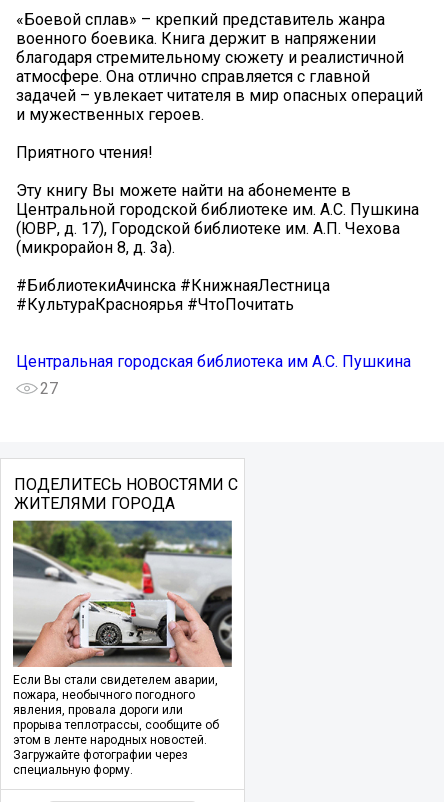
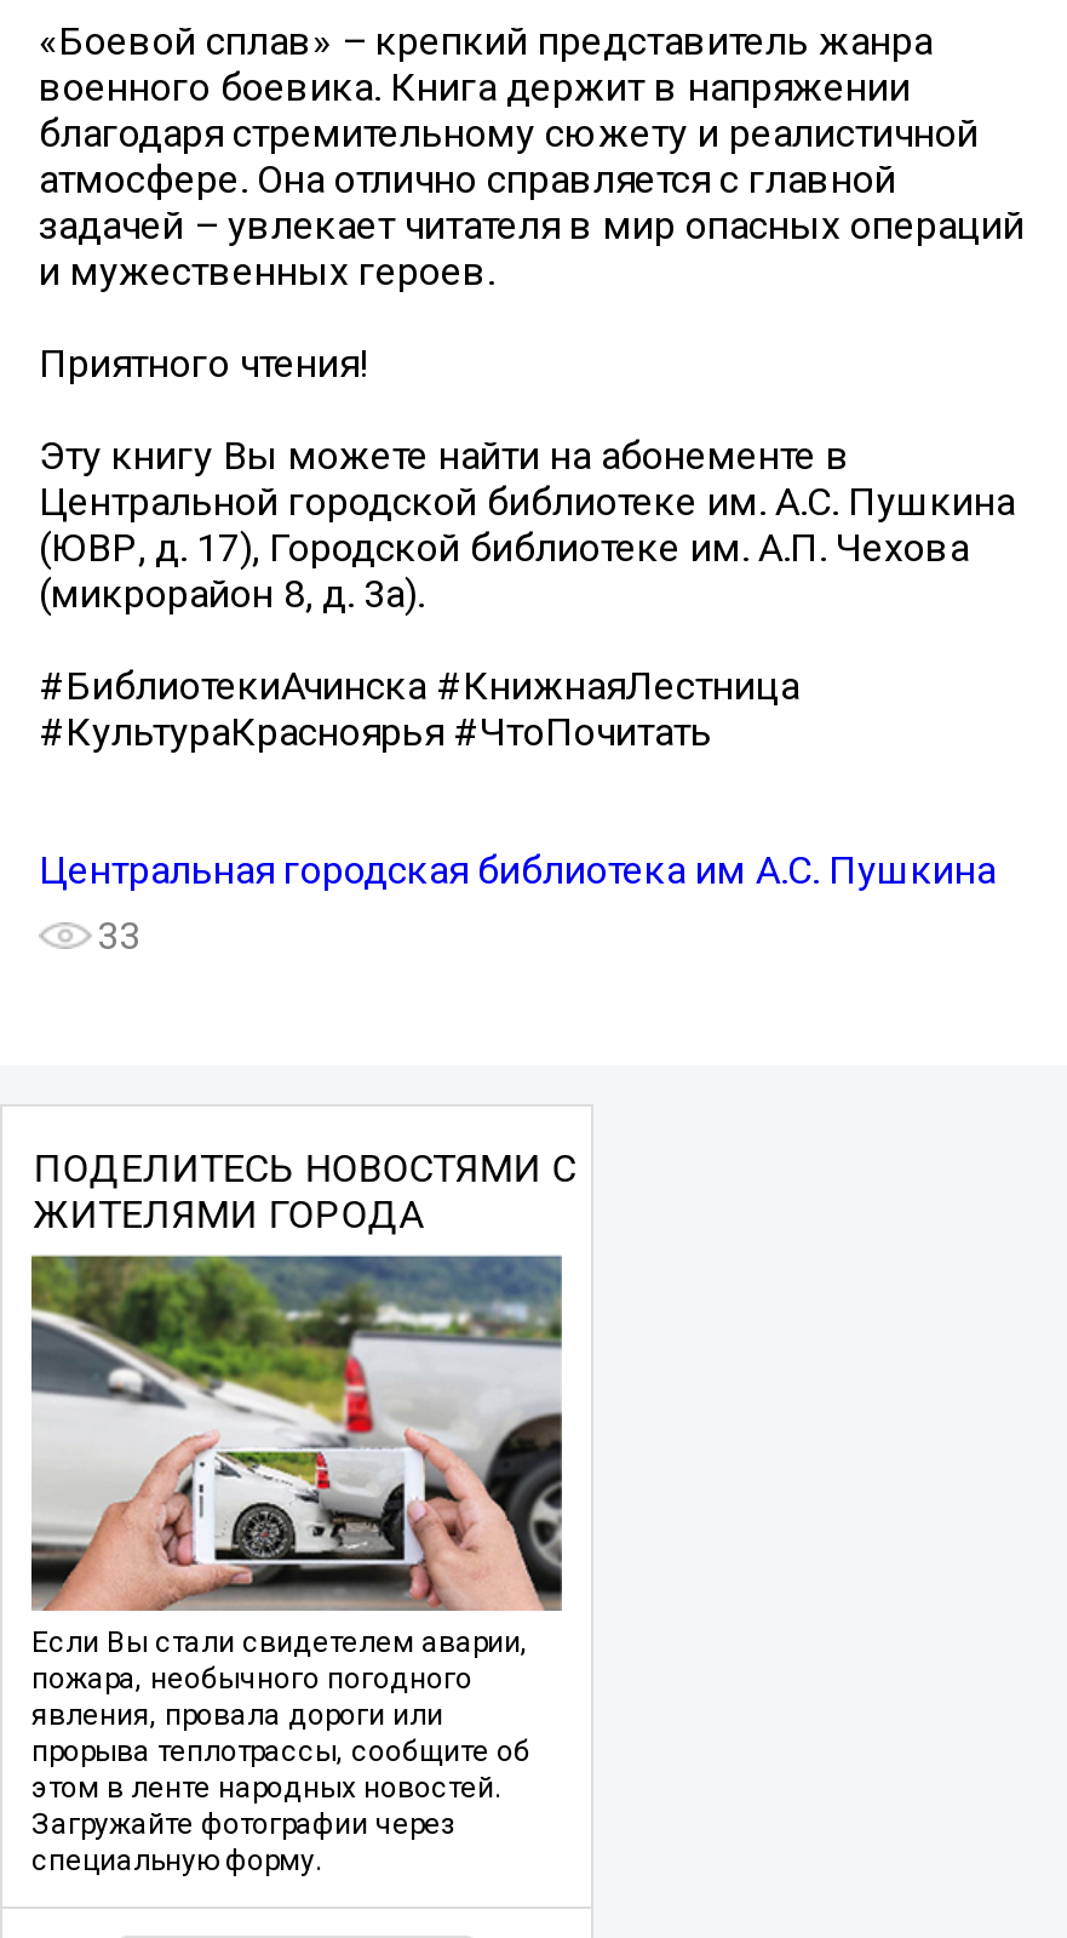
[40,379,58,398] 27 -> [97,913,140,959] 33

